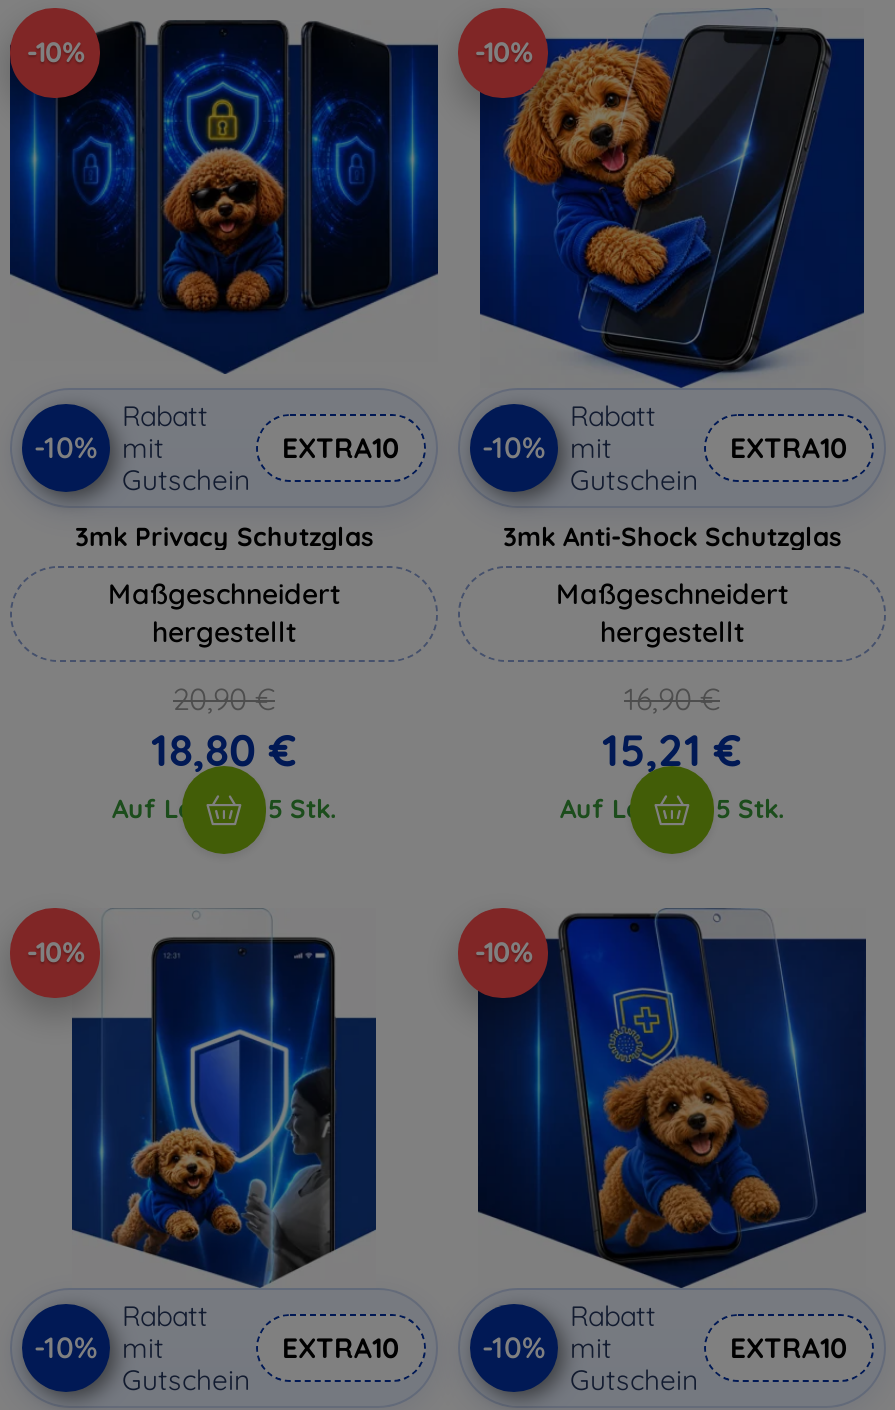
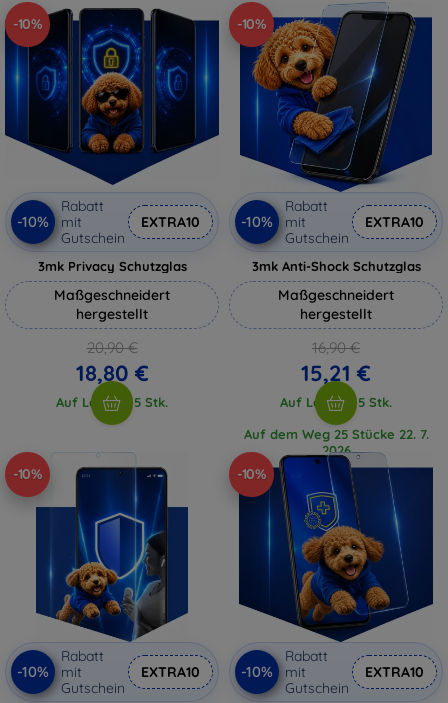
none -> [243,426,428,458] Auf dem Weg 25 Stücke 22. 7. | 2026

